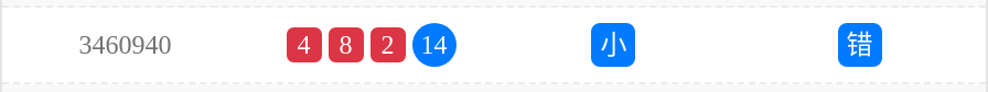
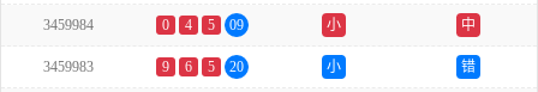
[79,30,172,60] 3460940 -> [43,17,169,33] 3459984 | 0
[339,30,447,60] 8 | 2 | 14 -> [43,17,475,75] 5 | 09 | 小 | 中 | 3459983 | 9 | 6 | 5 | 20

